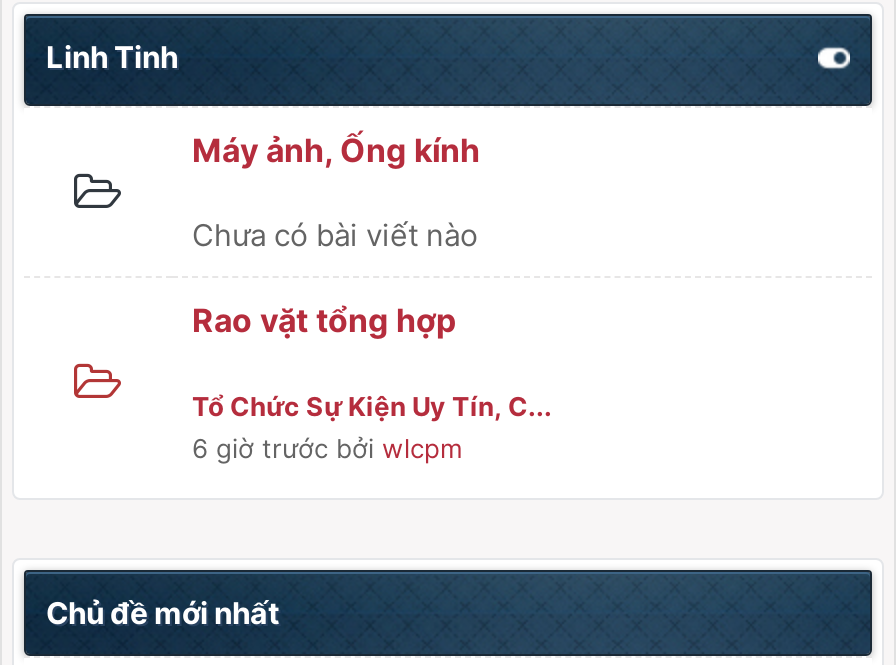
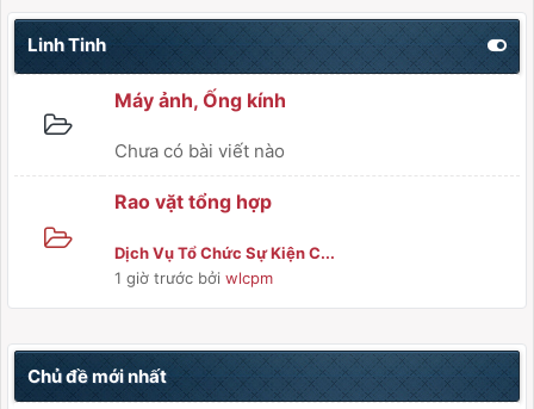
[192,390,552,422] Tổ Chức Sự Kiện Uy Tín, C... -> [114,243,335,262] Dịch Vụ Tổ Chức Sự Kiện C...
[192,432,462,464] 6 giờ trước bởi wlcpm -> [114,268,273,287] 1 giờ trước bởi wlcpm

